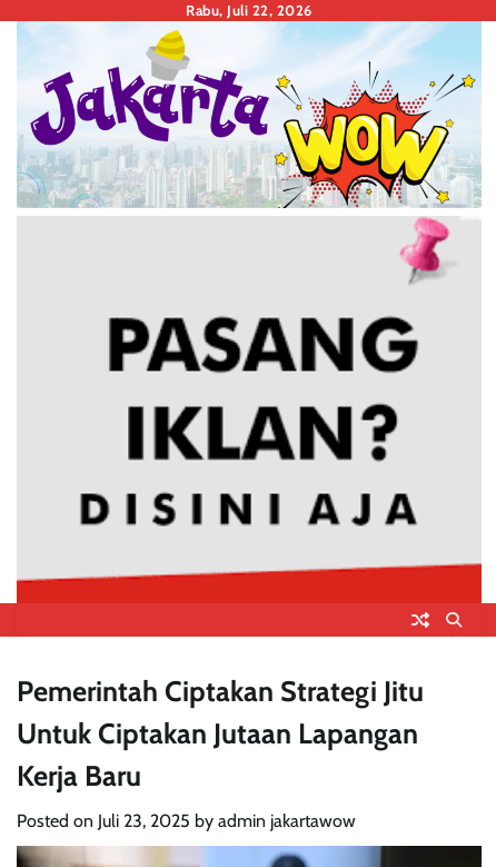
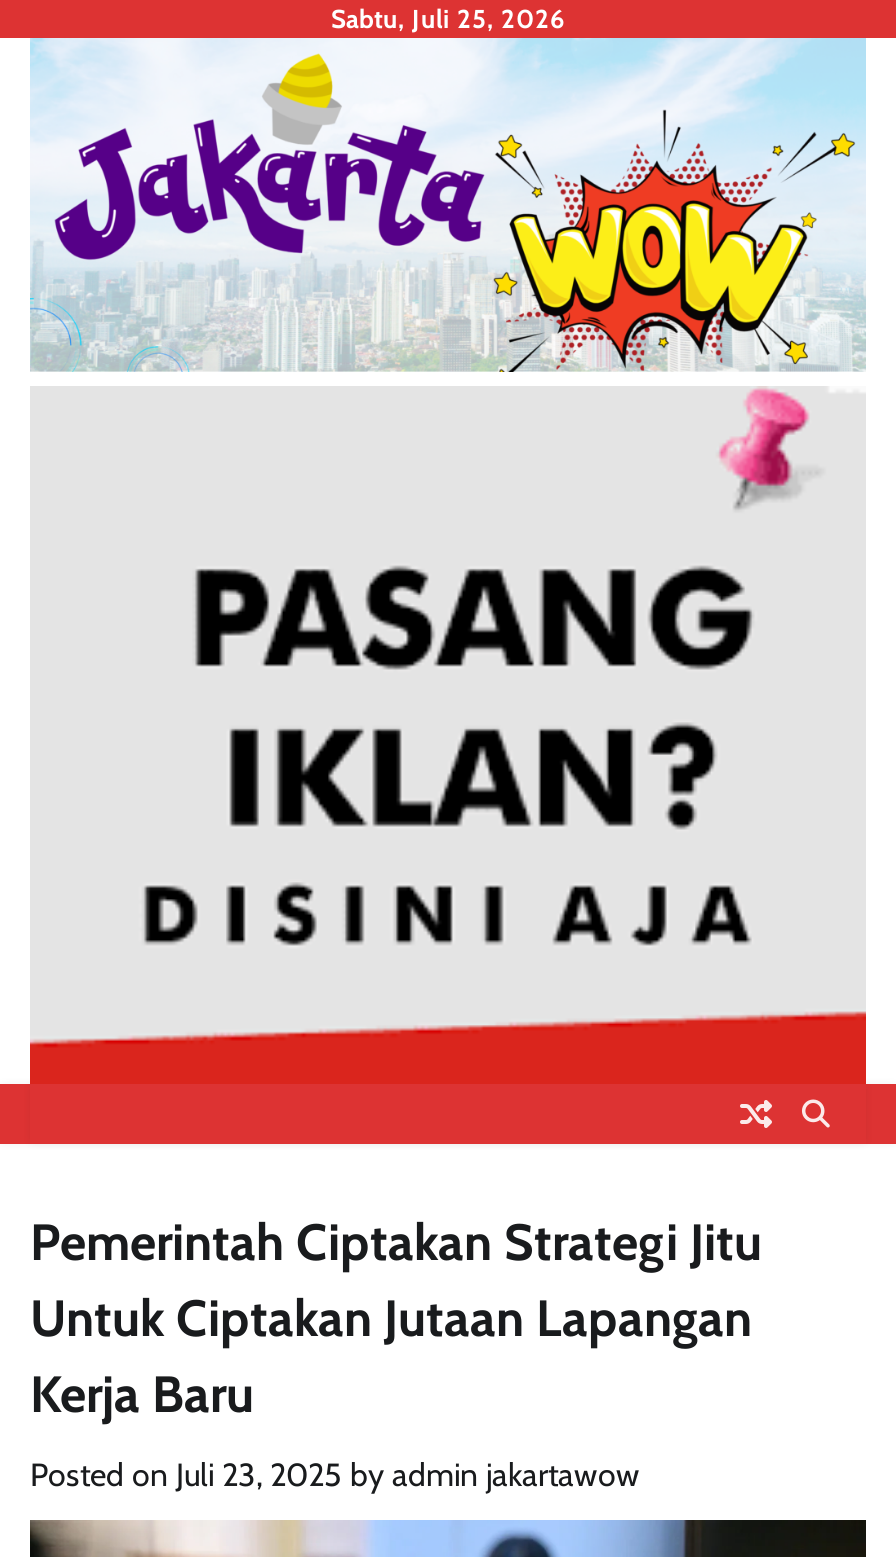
[186,2,312,19] Rabu, Juli 22, 2026 -> [331,4,565,34] Sabtu, Juli 25, 2026

